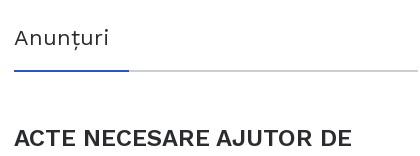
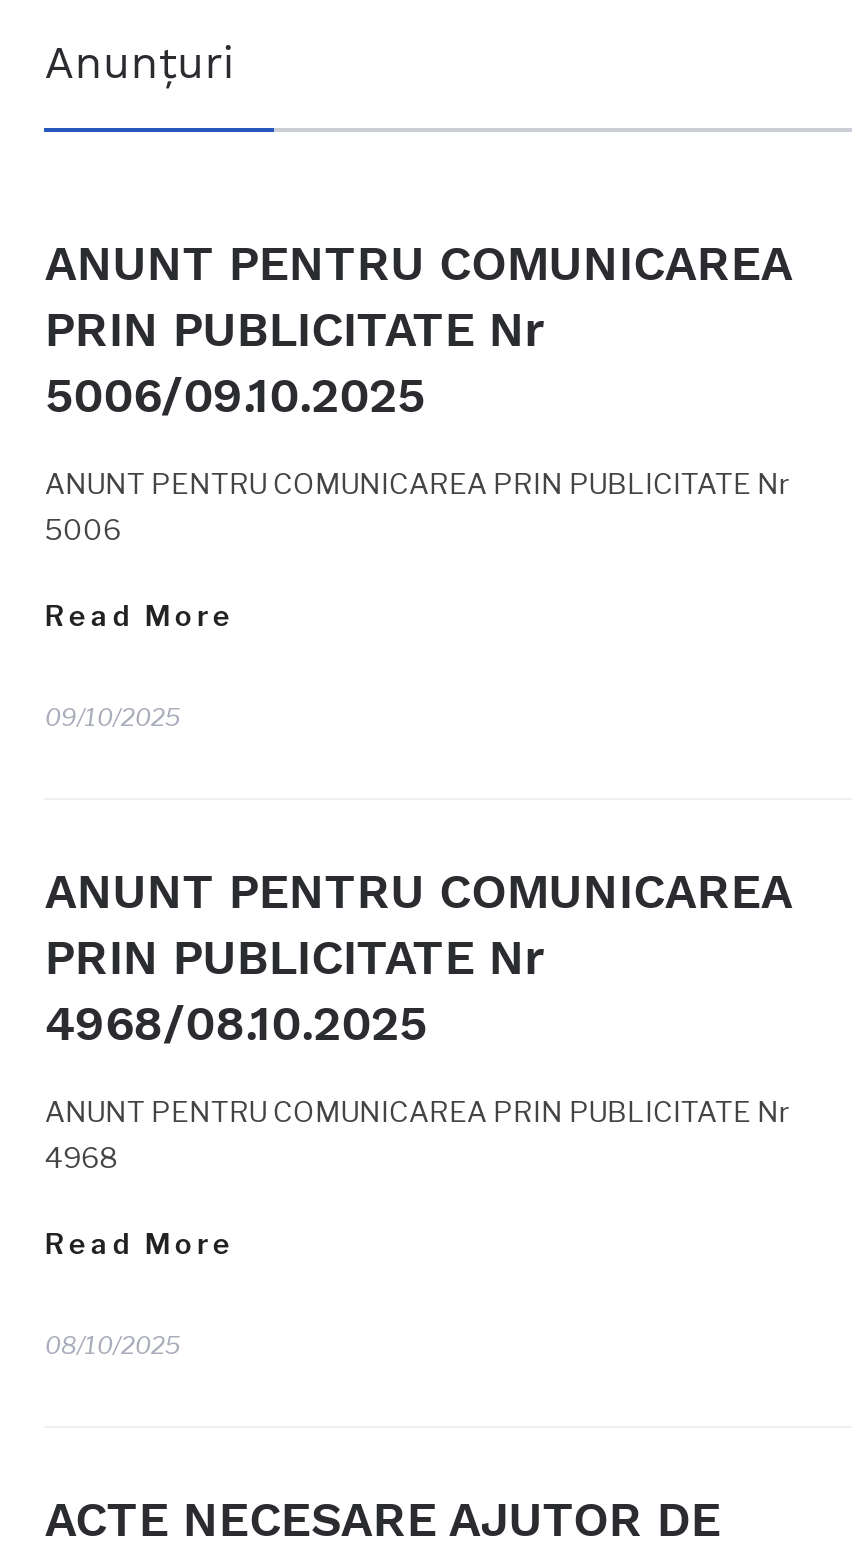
none -> [45,236,791,1360] ANUNT PENTRU COMUNICAREA | PRIN PUBLICITATE Nr | 5006/09.10.2025 | ANUNT PENTRU COMUNICAREA PRIN PUBLICITATE Nr | 5006 | Read More | 09/10/2025 | ANUNT PENTRU COMUNICAREA | PRIN PUBLICITATE Nr | 4968/08.10.2025 | ANUNT PENTRU COMUNICAREA PRIN PUBLICITATE Nr | 4968 | Read More | 08/10/2025

